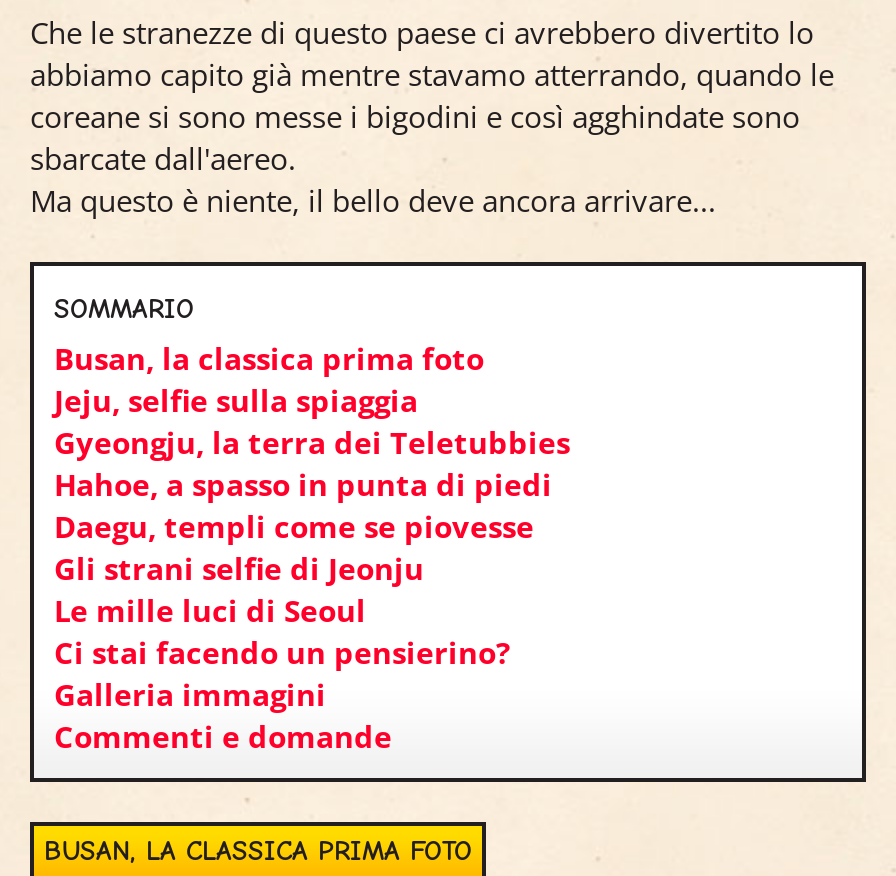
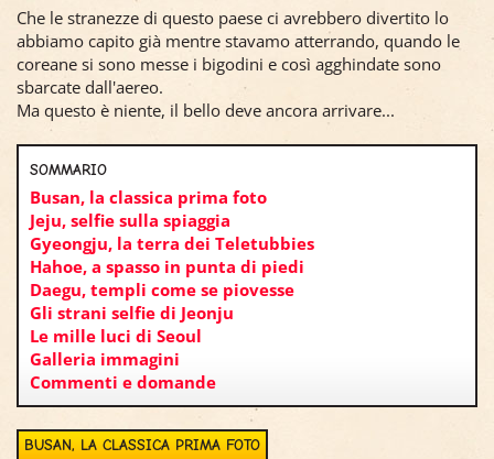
[54,632,510,672] Ci stai facendo un pensierino? -> none

